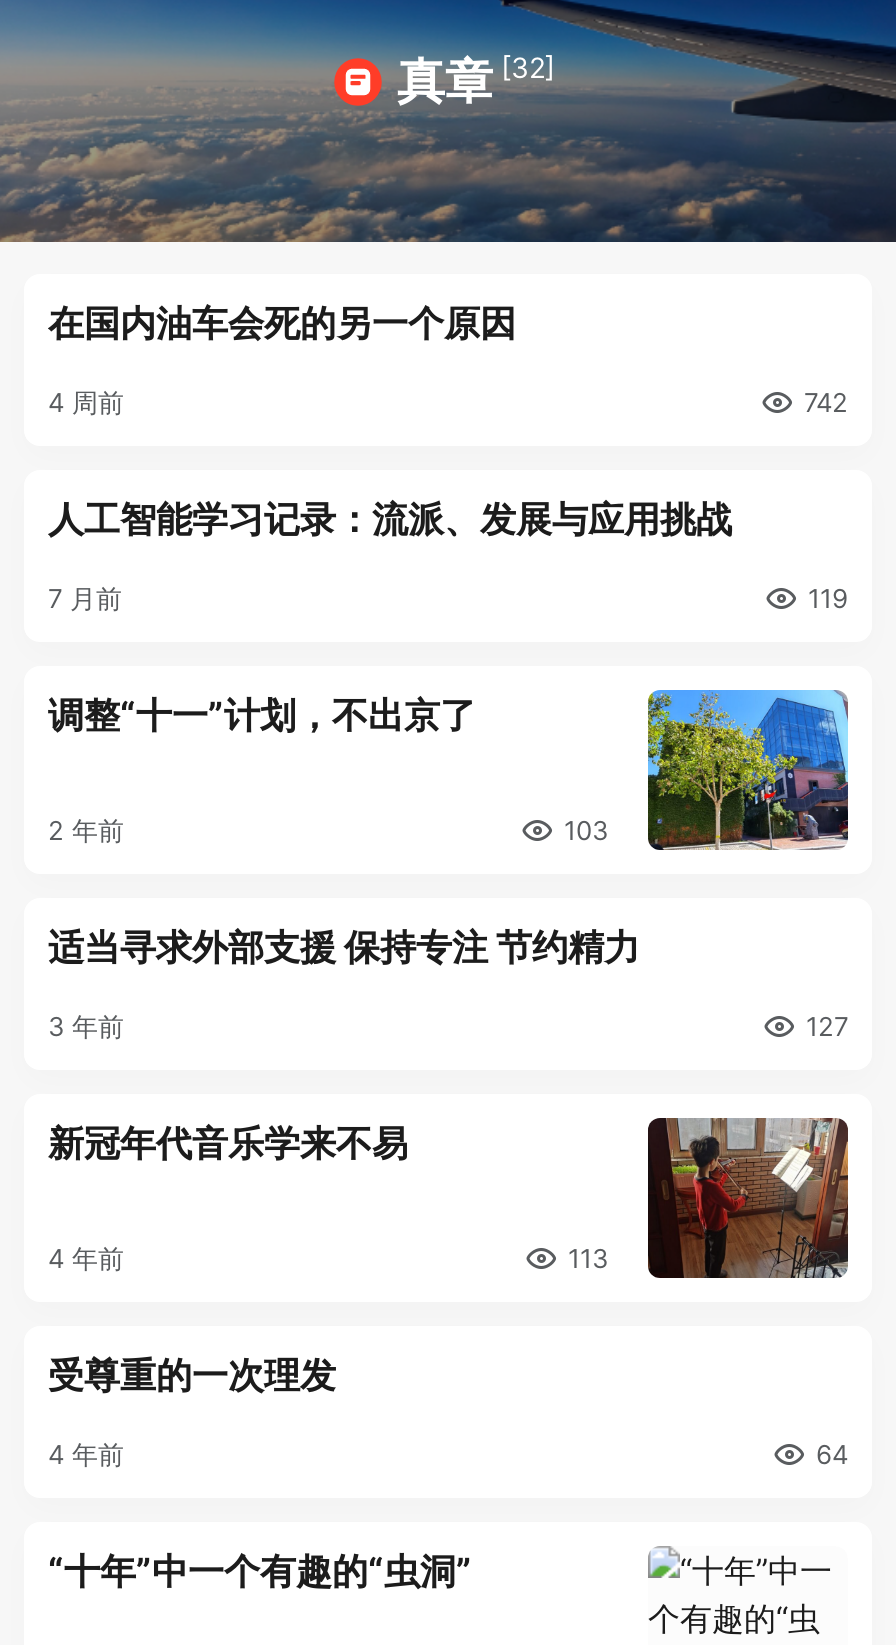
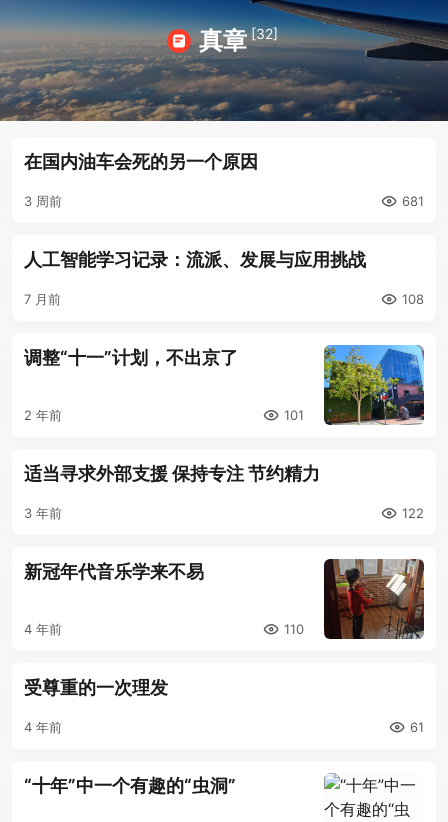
[48,386,124,418] 4 周前 -> [24,193,62,209] 3 周前
[804,386,848,418] 742 -> [402,193,424,209] 681
[808,582,848,614] 119 -> [402,291,424,307] 108
[564,814,608,846] 103 -> [284,407,304,423] 101
[806,1010,848,1042] 127 -> [402,505,424,521] 122
[568,1242,608,1274] 113 -> [284,621,304,637] 110
[816,1438,848,1470] 64 -> [410,719,424,735] 61

